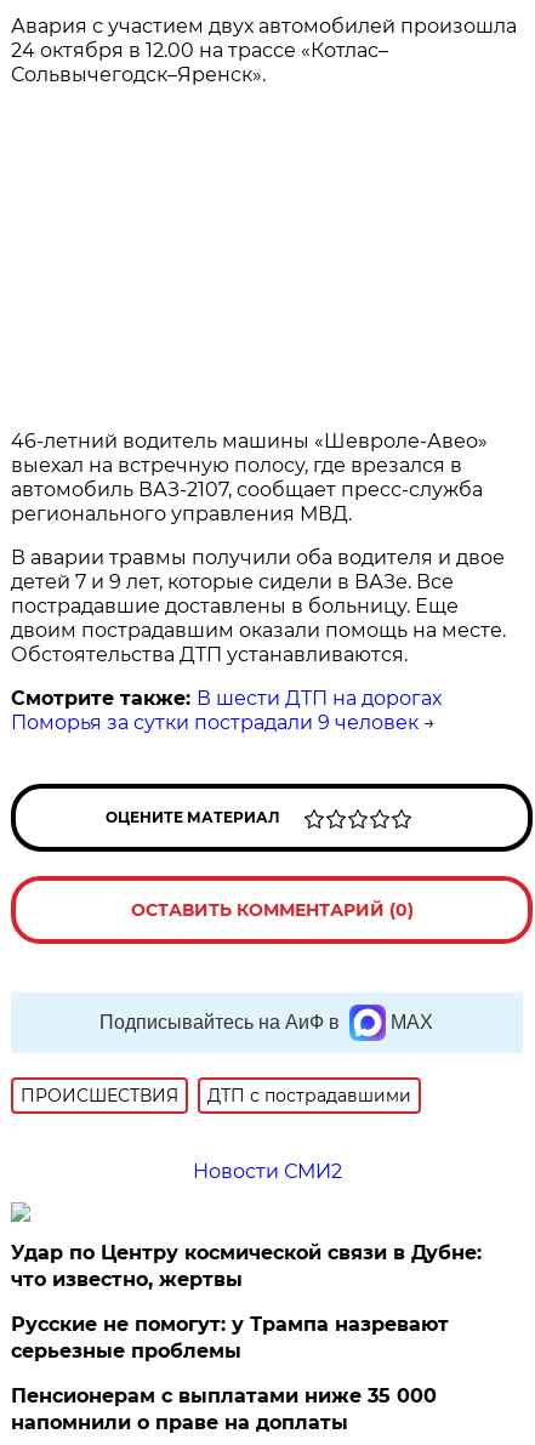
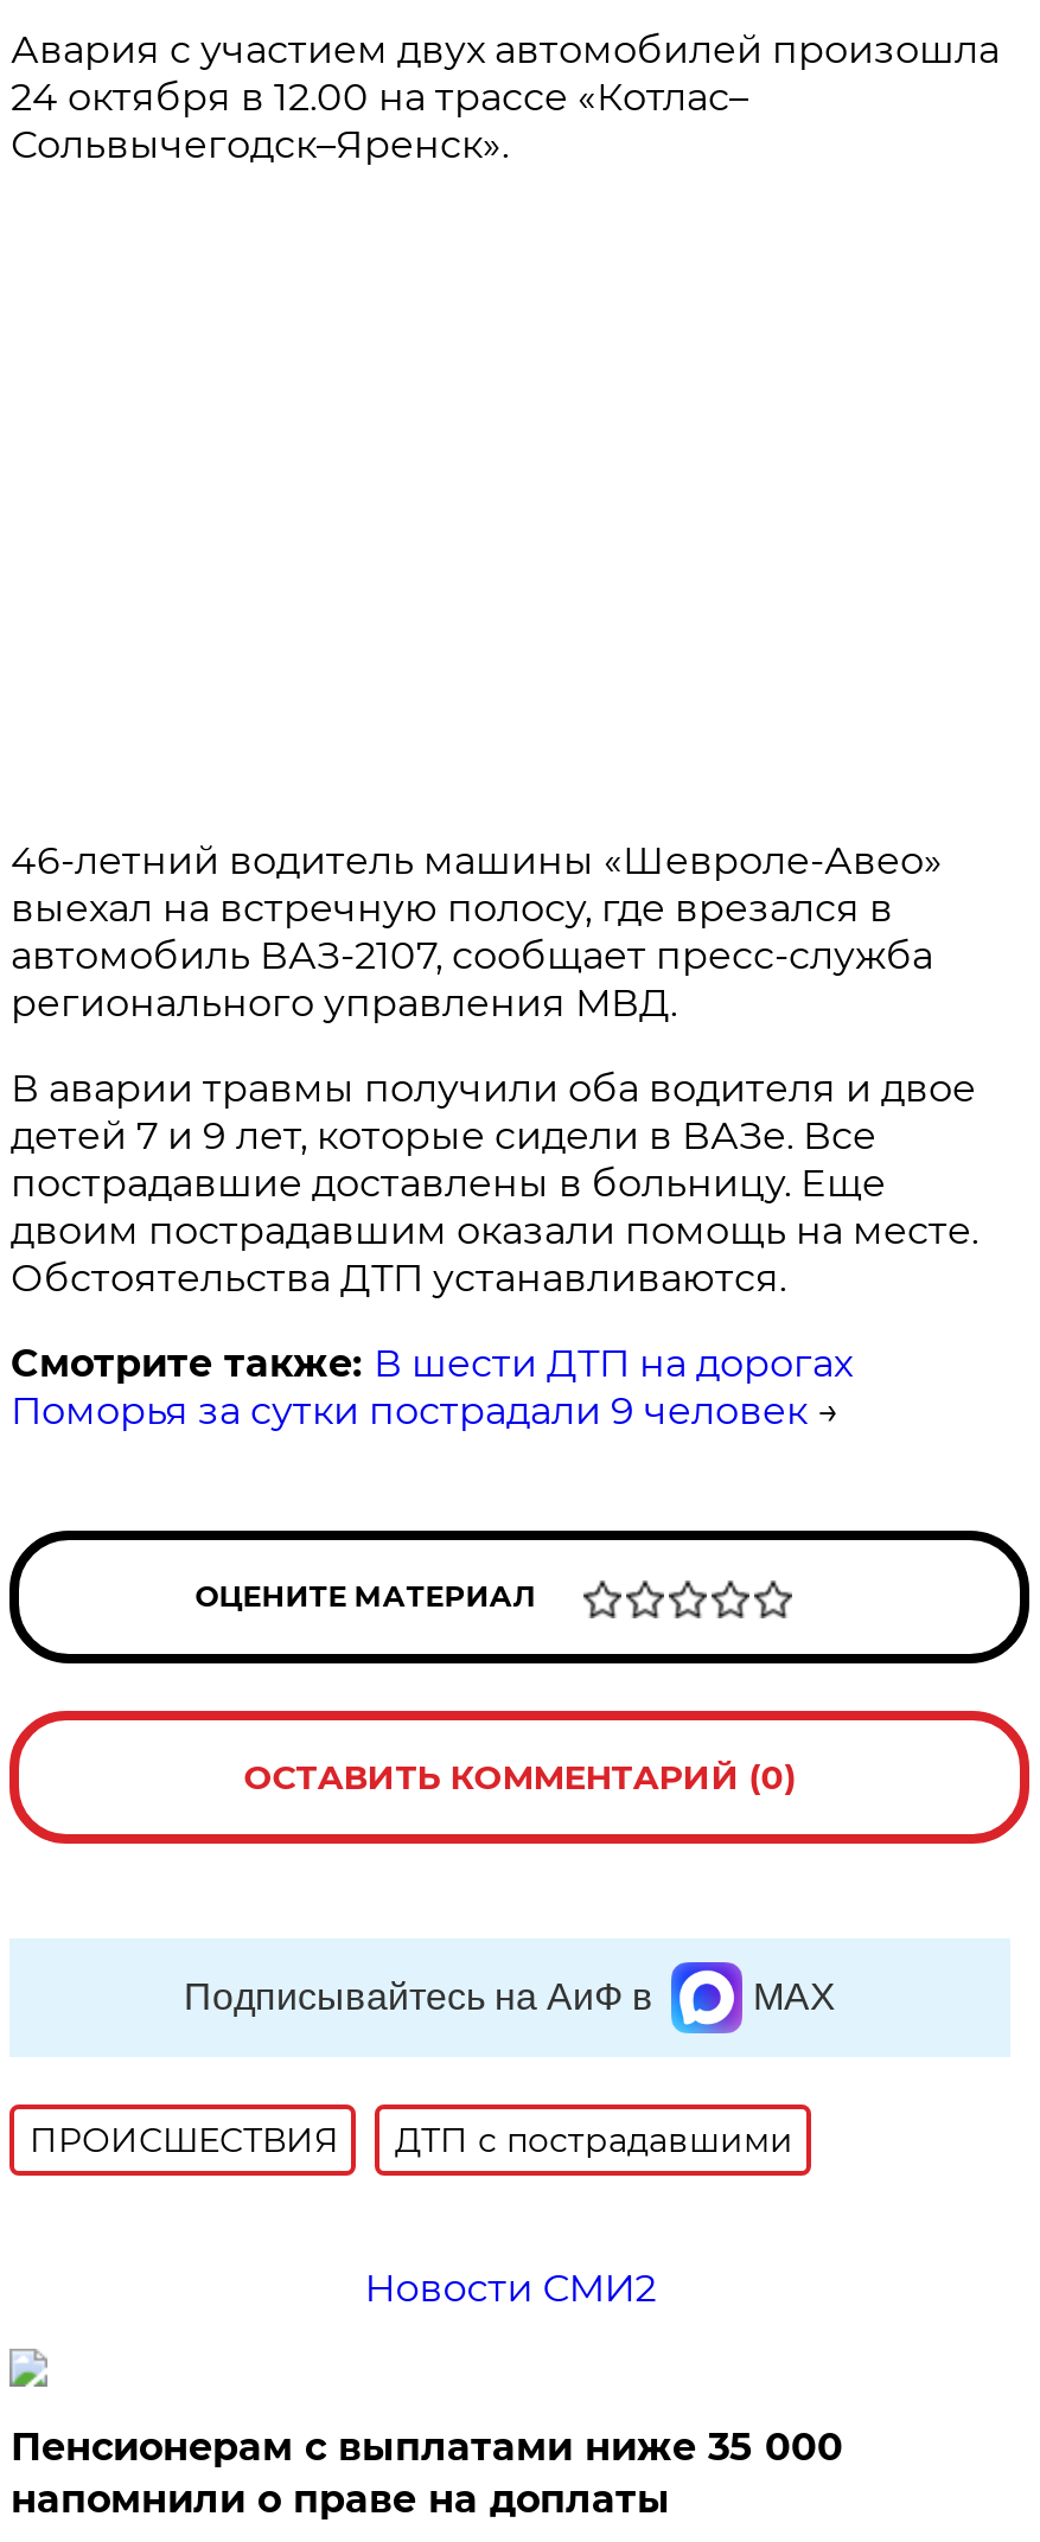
[11,1241,482,1362] Удар по Центру космической связи в Дубне: | что известно, жертвы | Русские не помогут: у Трампа назревают | серьезные проблемы -> none

